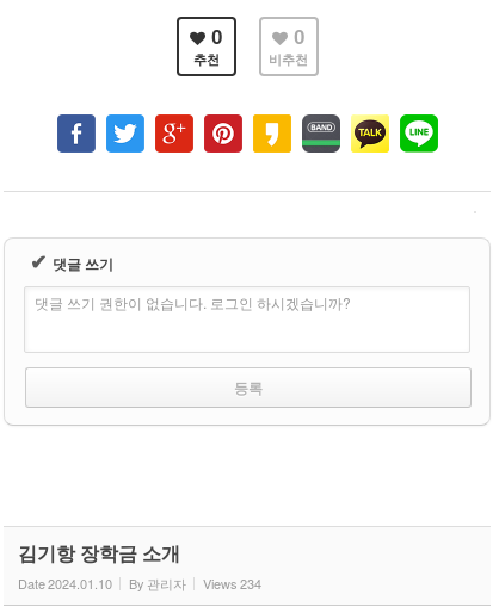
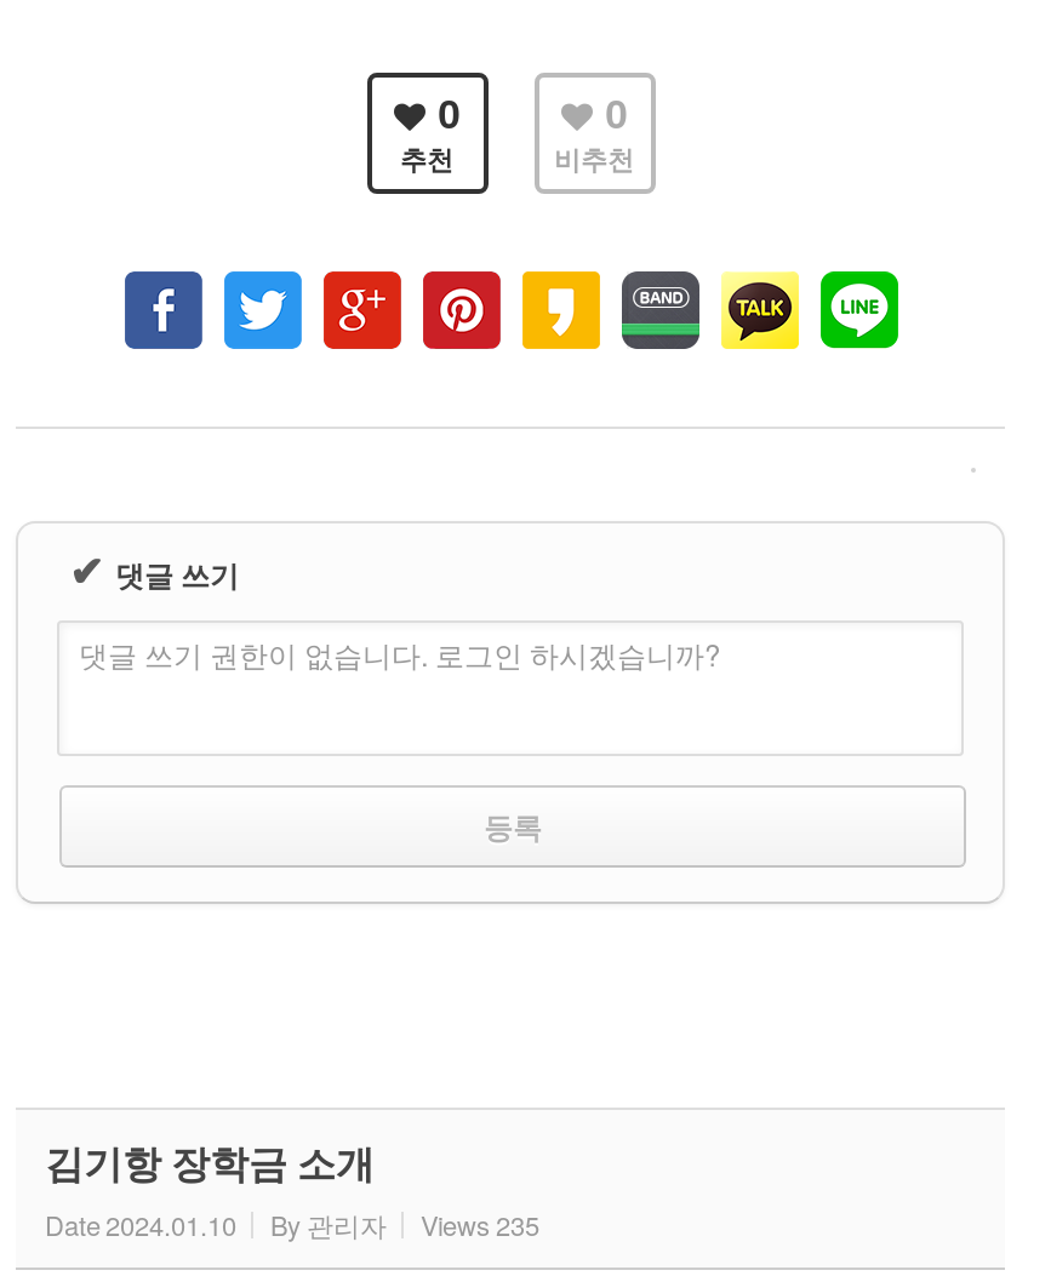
[18,573,261,592] Date 2024.01.10 By 관리자 Views 234 -> [45,1204,539,1243] Date 2024.01.10 By 관리자 Views 235

